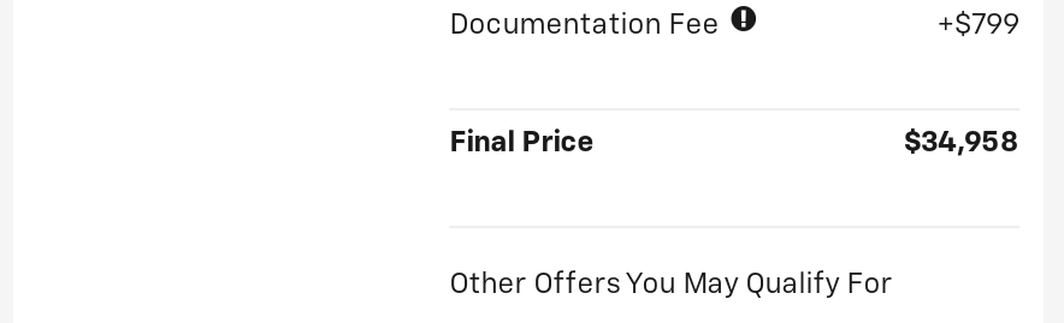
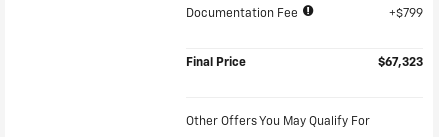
[904,130,1019,159] $34,958 -> [378,57,423,69] $67,323

